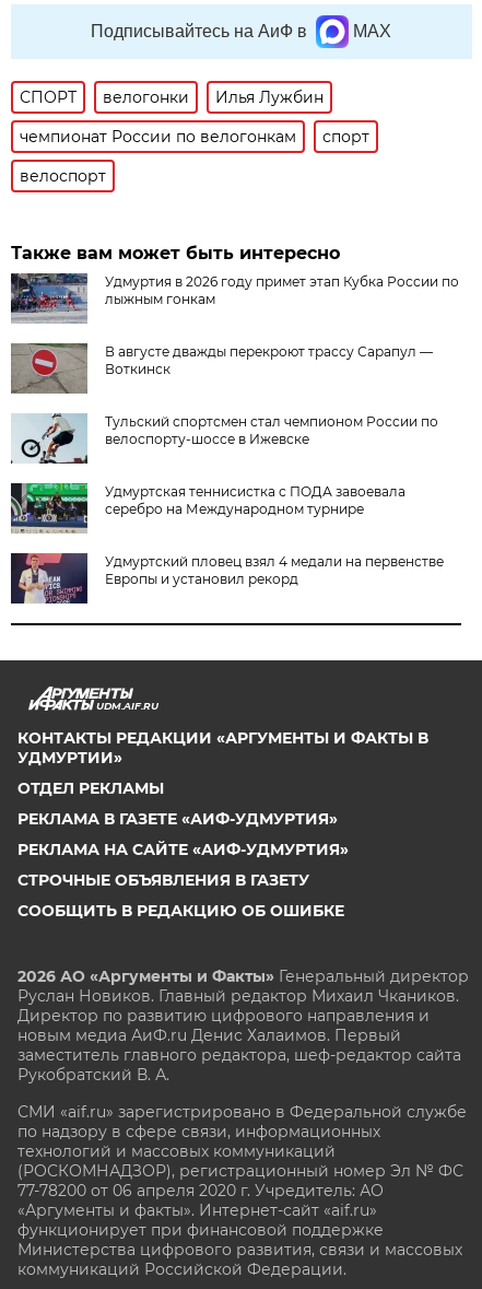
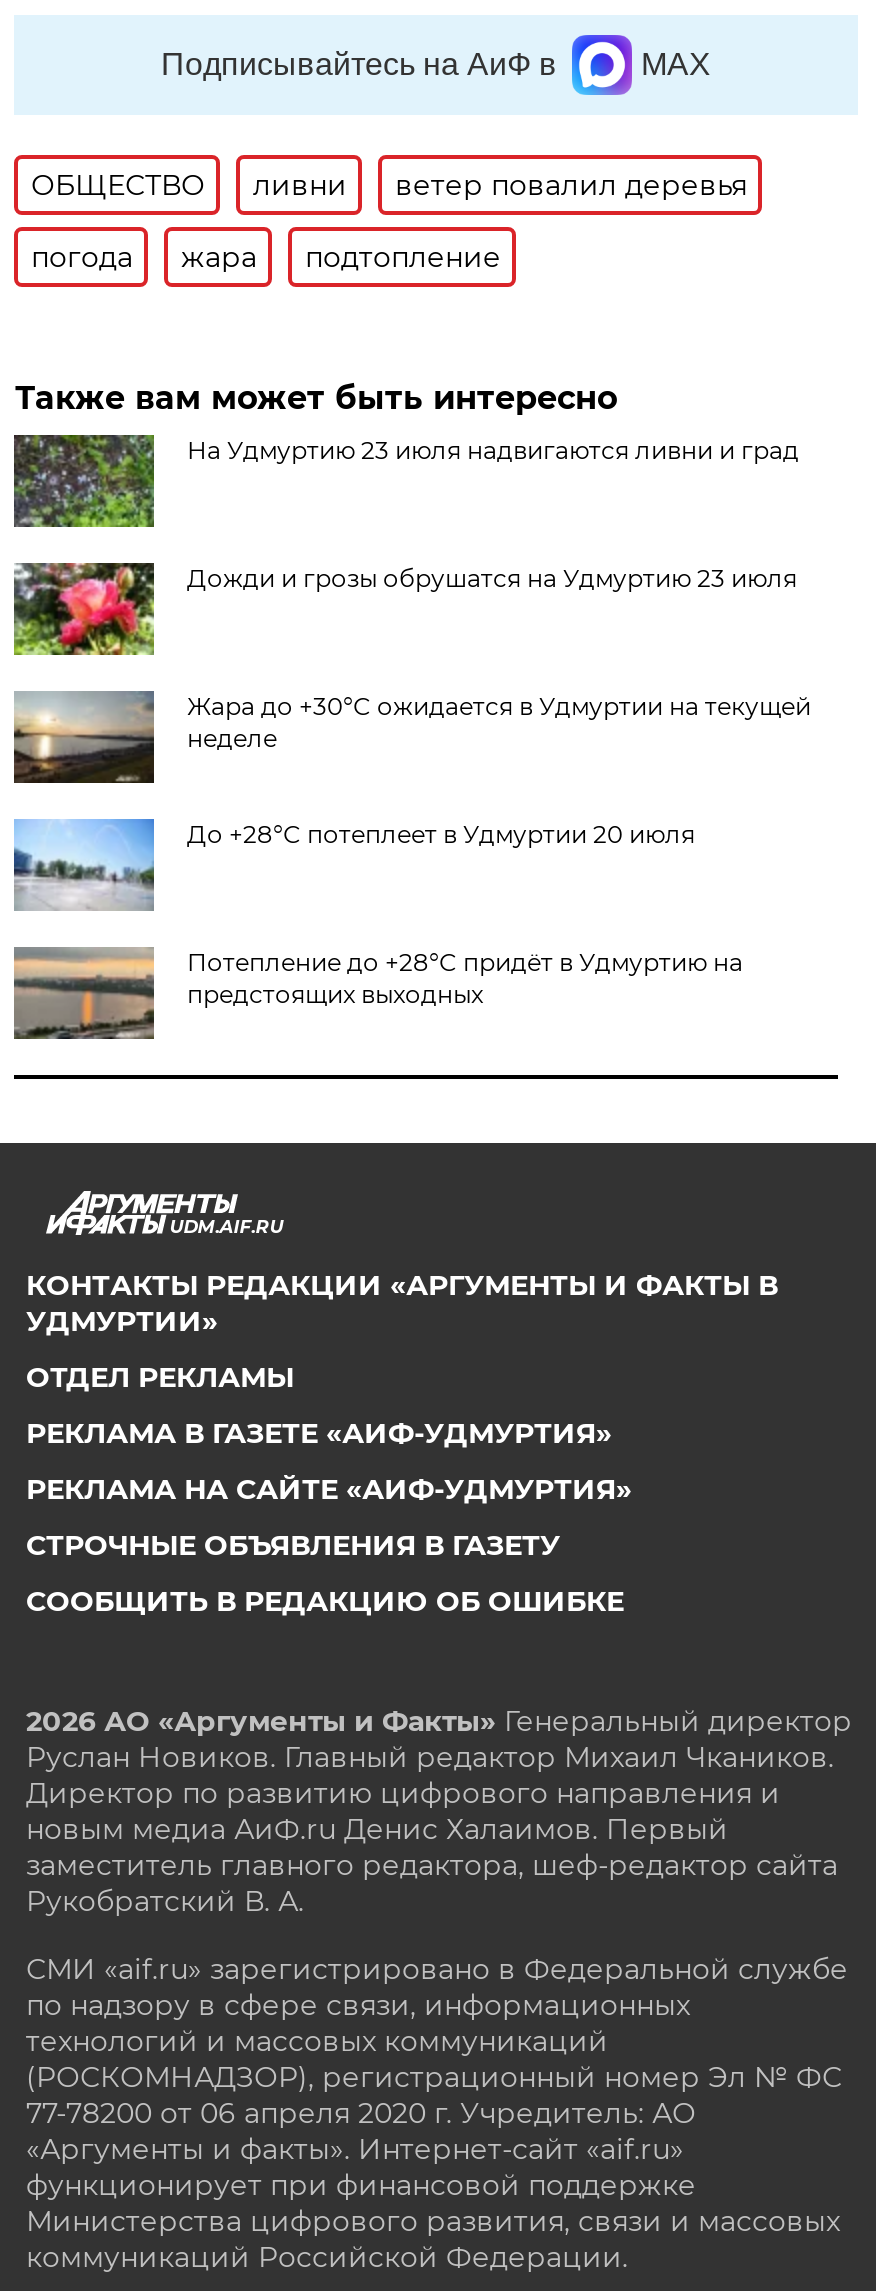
[20,87,370,186] СПОРТ | велогонки | Илья Лужбин | чемпионат России по велогонкам | спорт | велоспорт -> [31,167,747,275] ОБЩЕСТВО | ливни | ветер повалил деревья | погода | жара | подтопление
[10,272,459,325] [image] | Удмуртия в 2026 году примет этап Кубка России по | лыжным гонкам -> [12,433,799,529] [image] | На Удмуртию 23 июля надвигаются ливни и град
[10,342,433,395] [image] | В августе дважды перекроют трассу Сарапул — | Воткинск -> [12,561,797,657] [image] | Дожди и грозы обрушатся на Удмуртию 23 июля
[10,413,439,465] [image] | Тульский спортсмен стал чемпионом России по | велоспорту-шоссе в Ижевске -> [12,691,811,785] [image] | Жара до +30°С ожидается в Удмуртии на текущей | неделе
[10,482,406,532] [image] | Удмуртская теннисистка с ПОДА завоевала | серебро на Международном турнире -> [12,817,695,909] [image] | До +28°С потеплеет в Удмуртии 20 июля
[10,552,444,605] [image] | Удмуртский пловец взял 4 медали на первенстве | Европы и установил рекорд -> [12,947,743,1041] [image] | Потепление до +28°С придёт в Удмуртию на | предстоящих выходных

